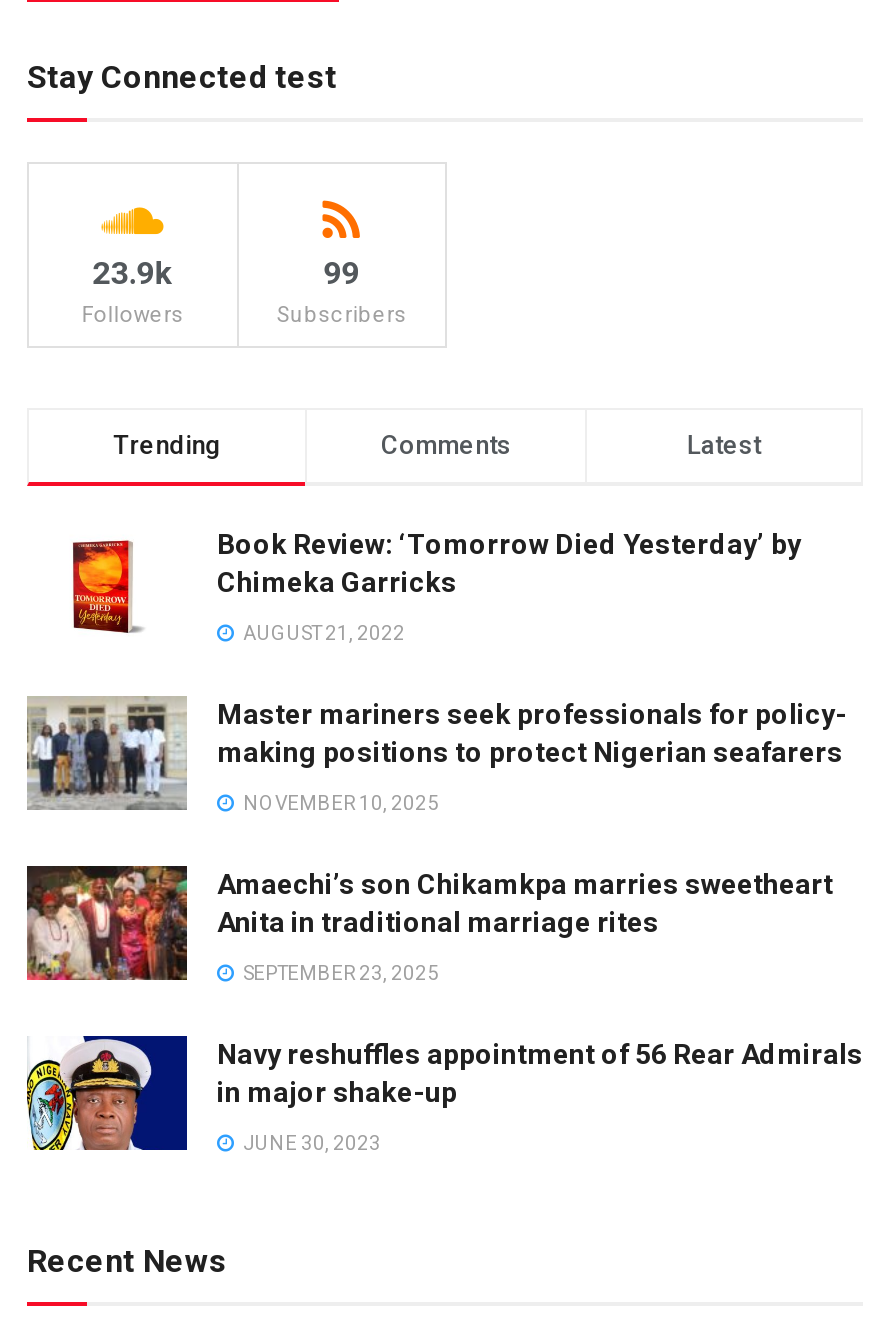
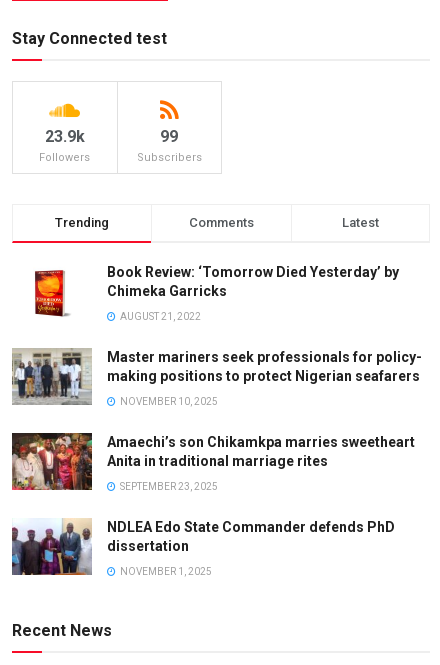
[25,1034,863,1152] [image] | Navy reshuffles appointment of 56 Rear Admirals | in major shake-up -> [11,518,395,576] [image] | NDLEA Edo State Commander defends PhD | dissertation
[239,1132,381,1154] JUNE 30, 2023 -> [118,566,212,577] NOVEMBER 1, 2025

